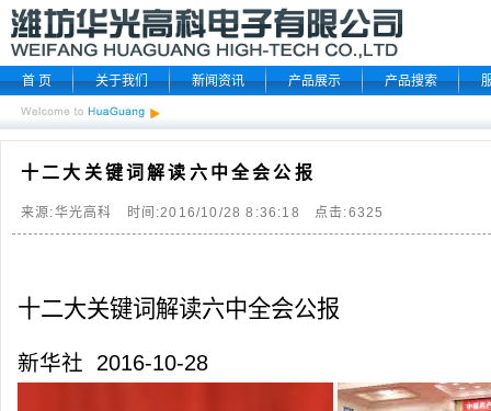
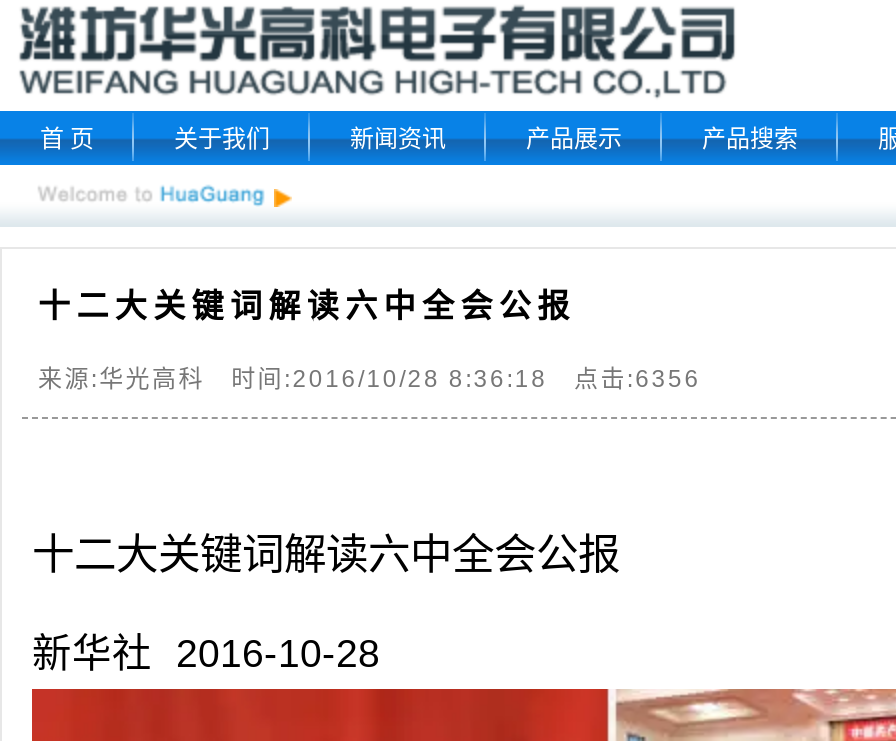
[21,205,398,220] 来源:华光高科 时间:2016/10/28 8:36:18 点击: 6325 -> [38,365,727,393] 来源:华光高科 时间:2016/10/28 8:36:18 点击: 6356

